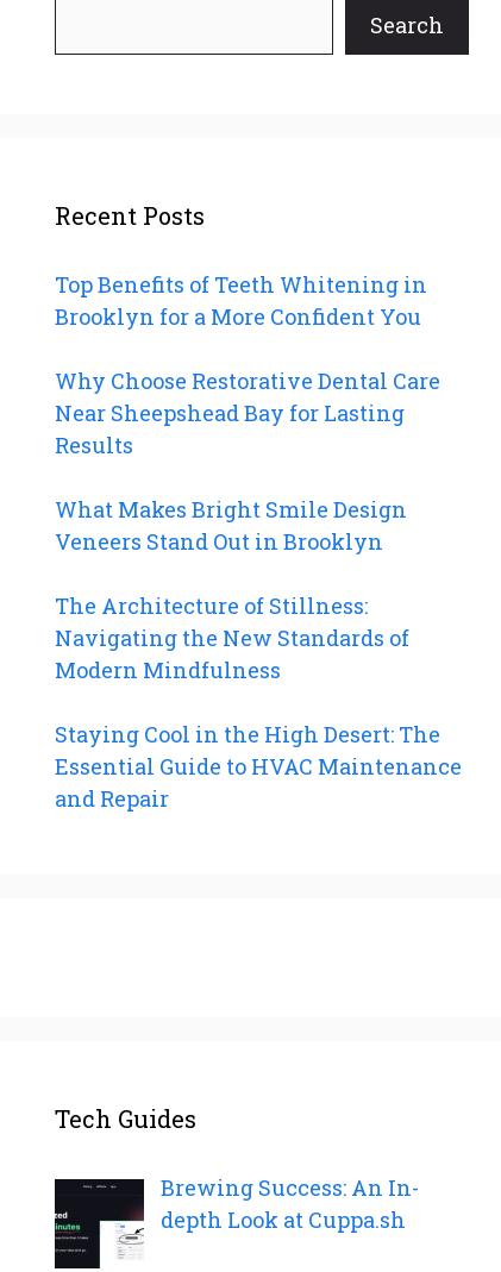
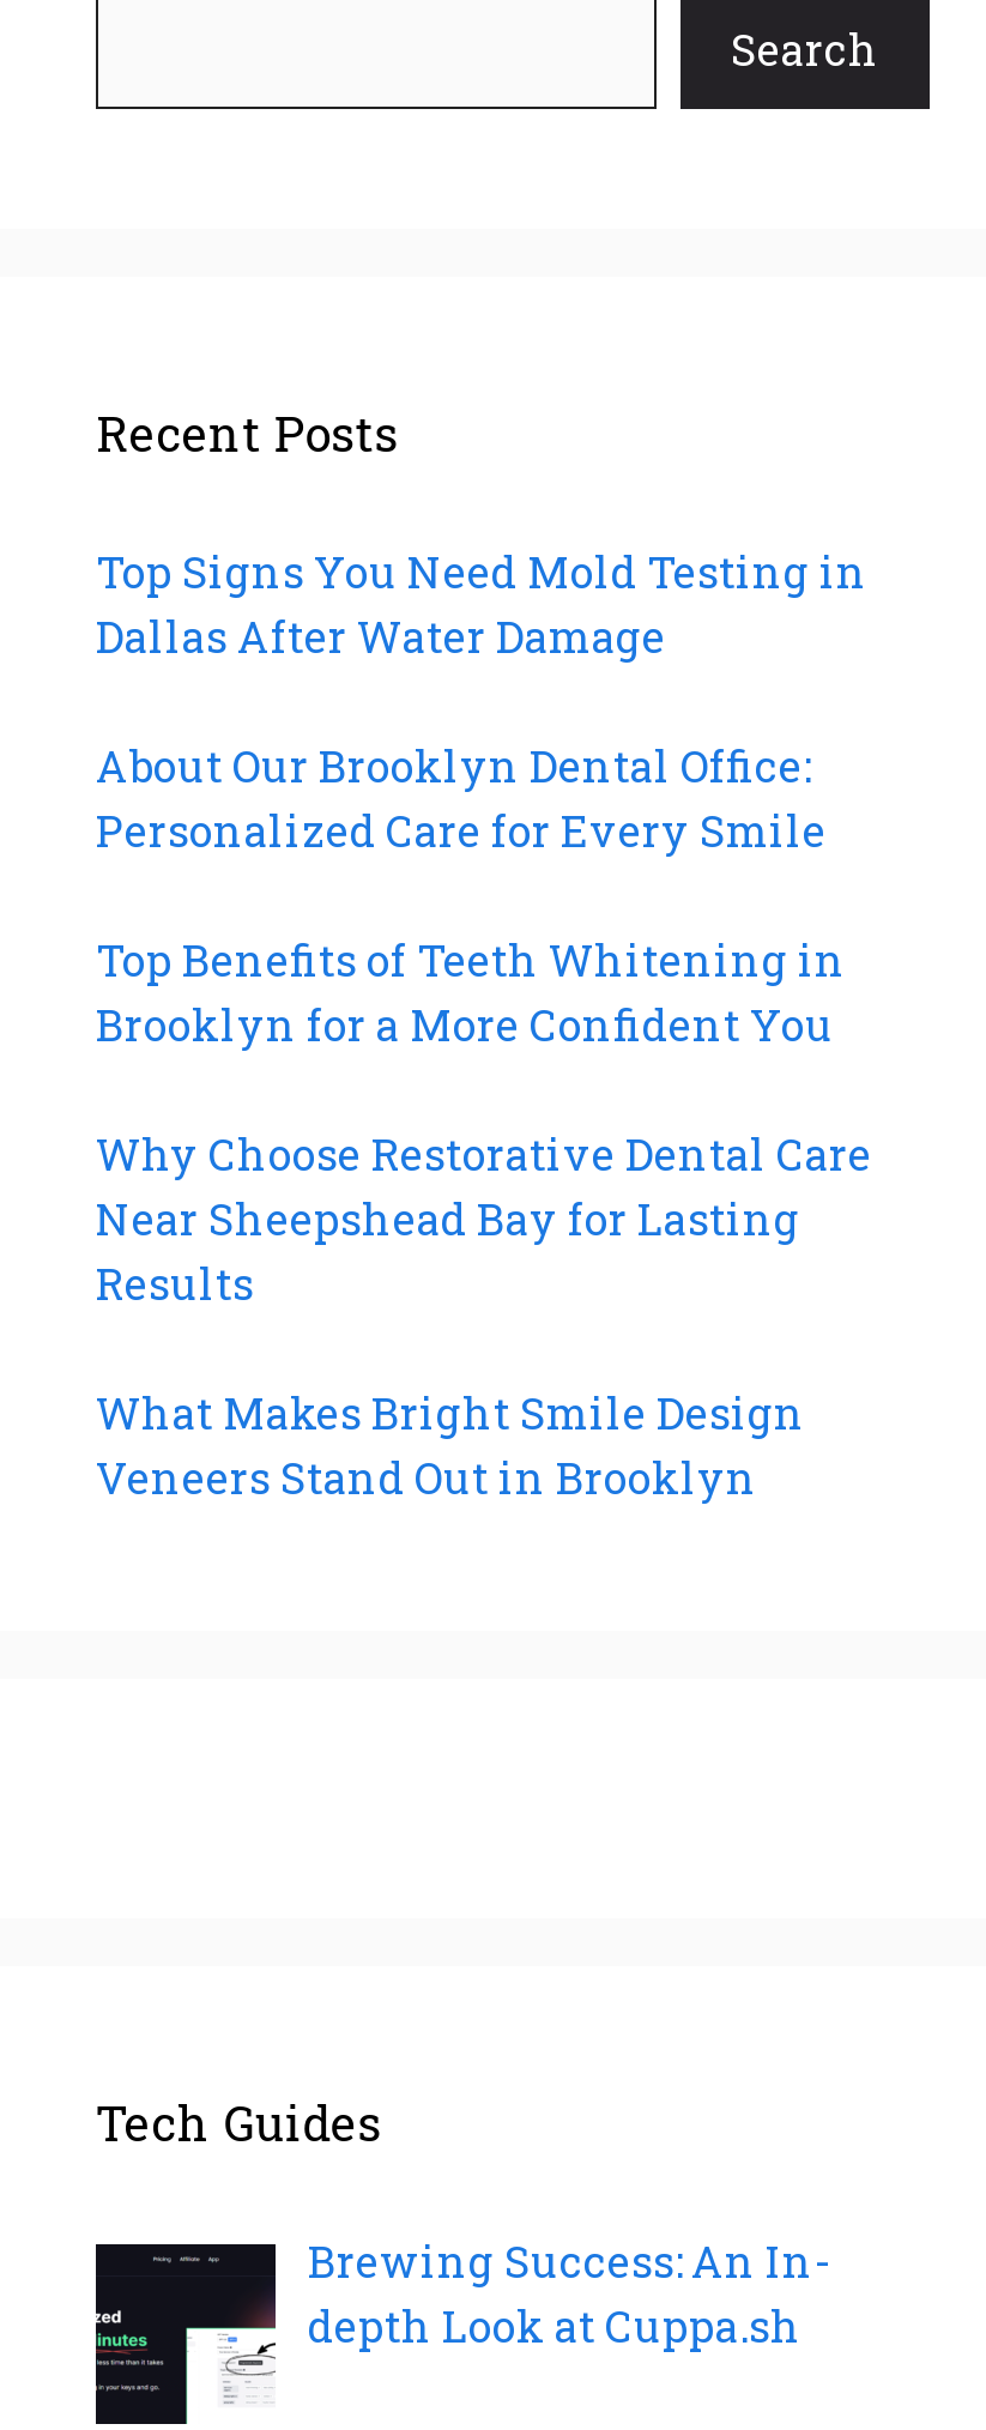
none -> [96,544,867,860] Top Signs You Need Mold Testing in | Dallas After Water Damage | About Our Brooklyn Dental Office: | Personalized Care for Every Smile
moved [55,271,440,556] -> [96,932,872,1507]: Top Benefits of Teeth Whitening in | Brooklyn for a More Confident You | Why Choose Restorative Dental Care | Near Sheepshead Bay for Lasting | Results | What Makes Bright Smile Design | Veneers Stand Out in Brooklyn
[55,592,462,813] The Architecture of Stillness: | Navigating the New Standards of | Modern Mindfulness | Staying Cool in the High Desert: The | Essential Guide to HVAC Maintenance | and Repair -> none

